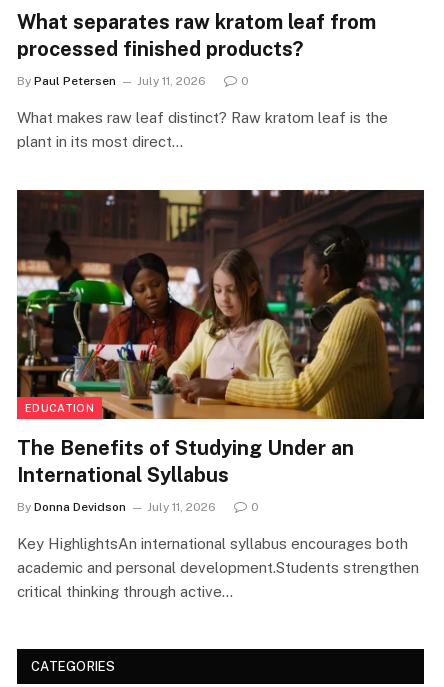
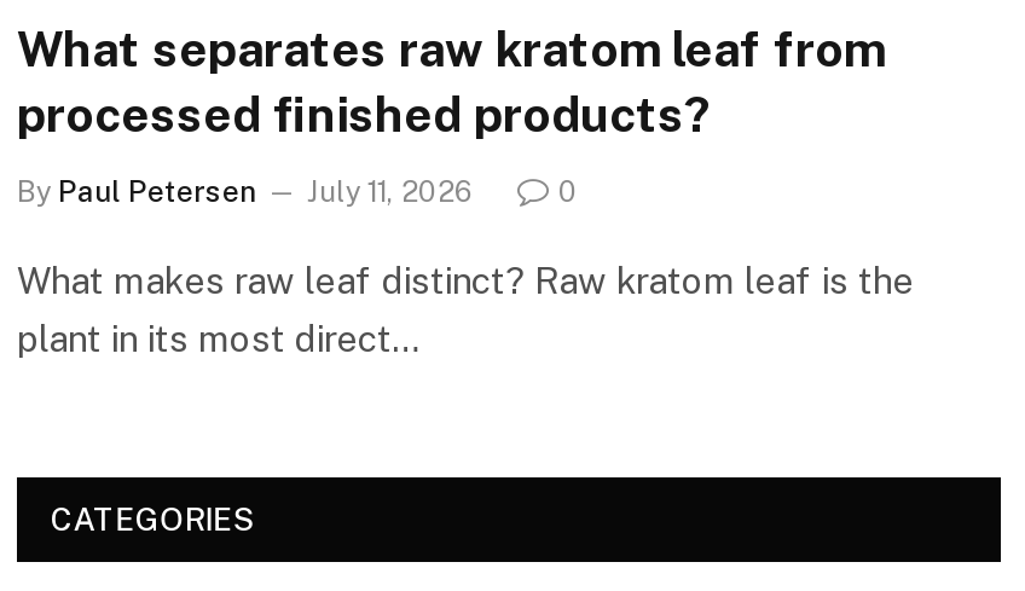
[16,189,425,600] [image] | EDUCATION | The Benefits of Studying Under an | International Syllabus | By Donna Devidson | July 11, 2026 | 0 | Key HighlightsAn international syllabus encourages both | academic and personal development.Students strengthen | critical thinking through active… -> none

